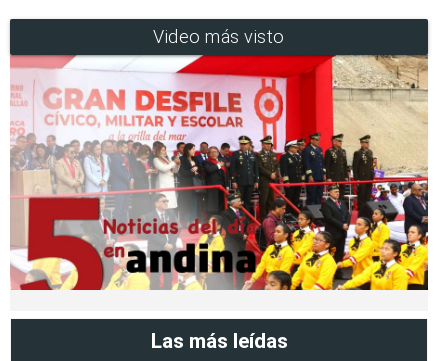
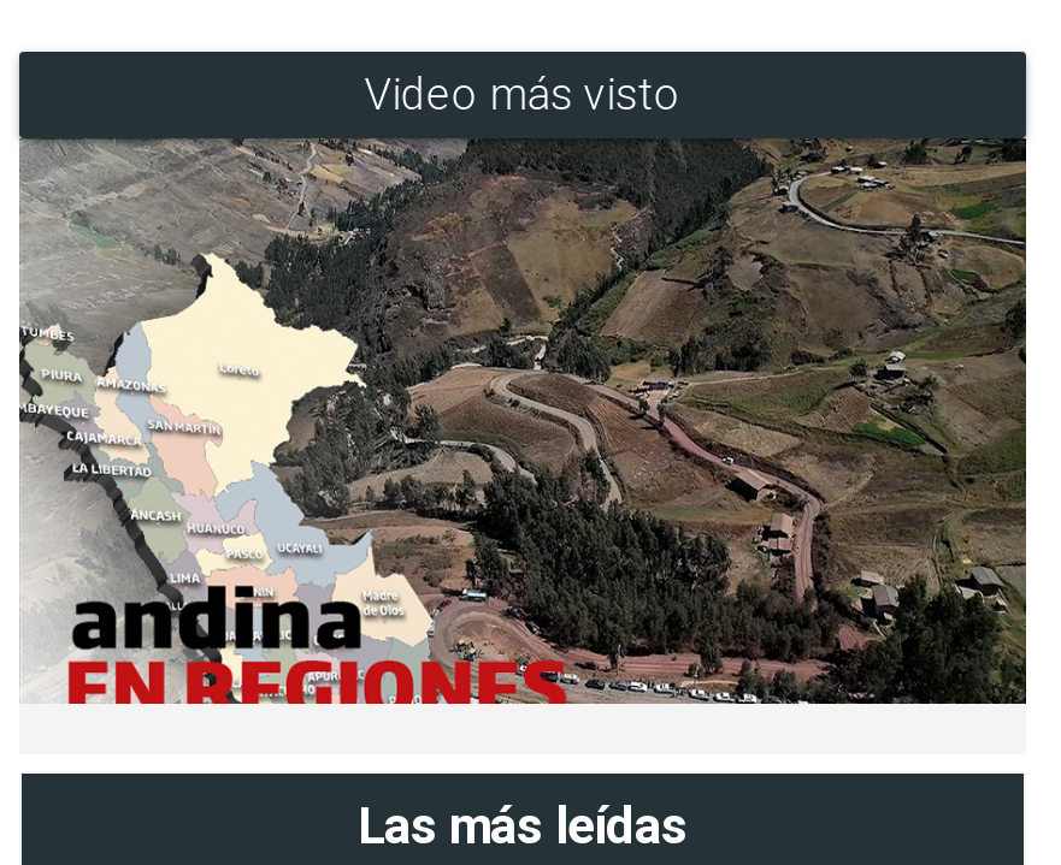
[10,54,429,291] [image] -> [17,138,1028,706] [image]

